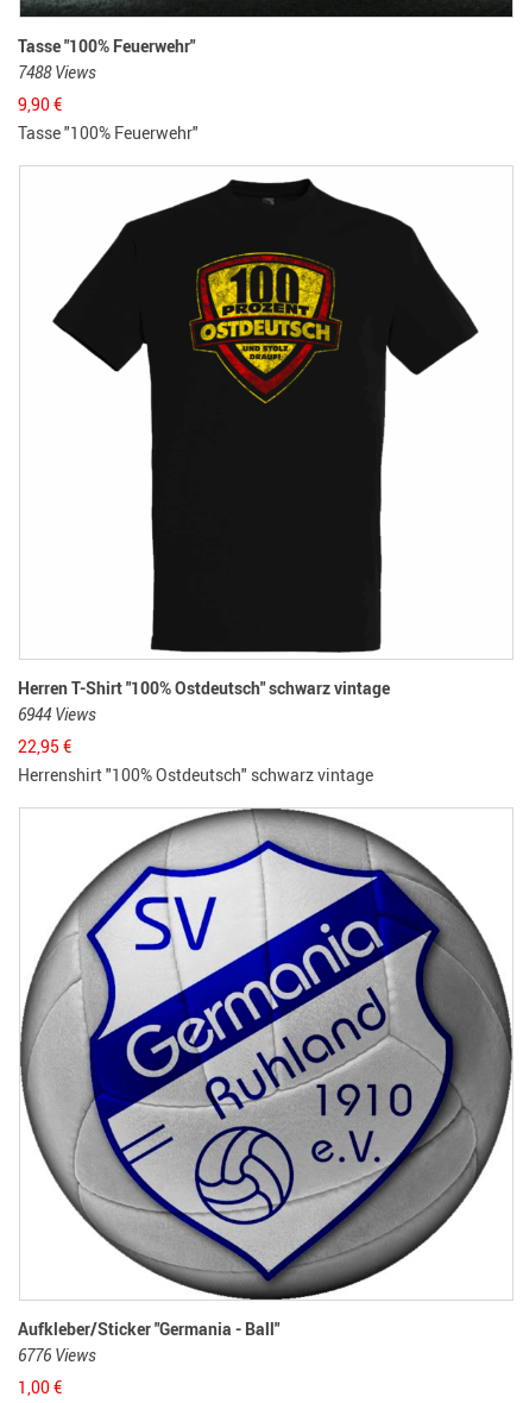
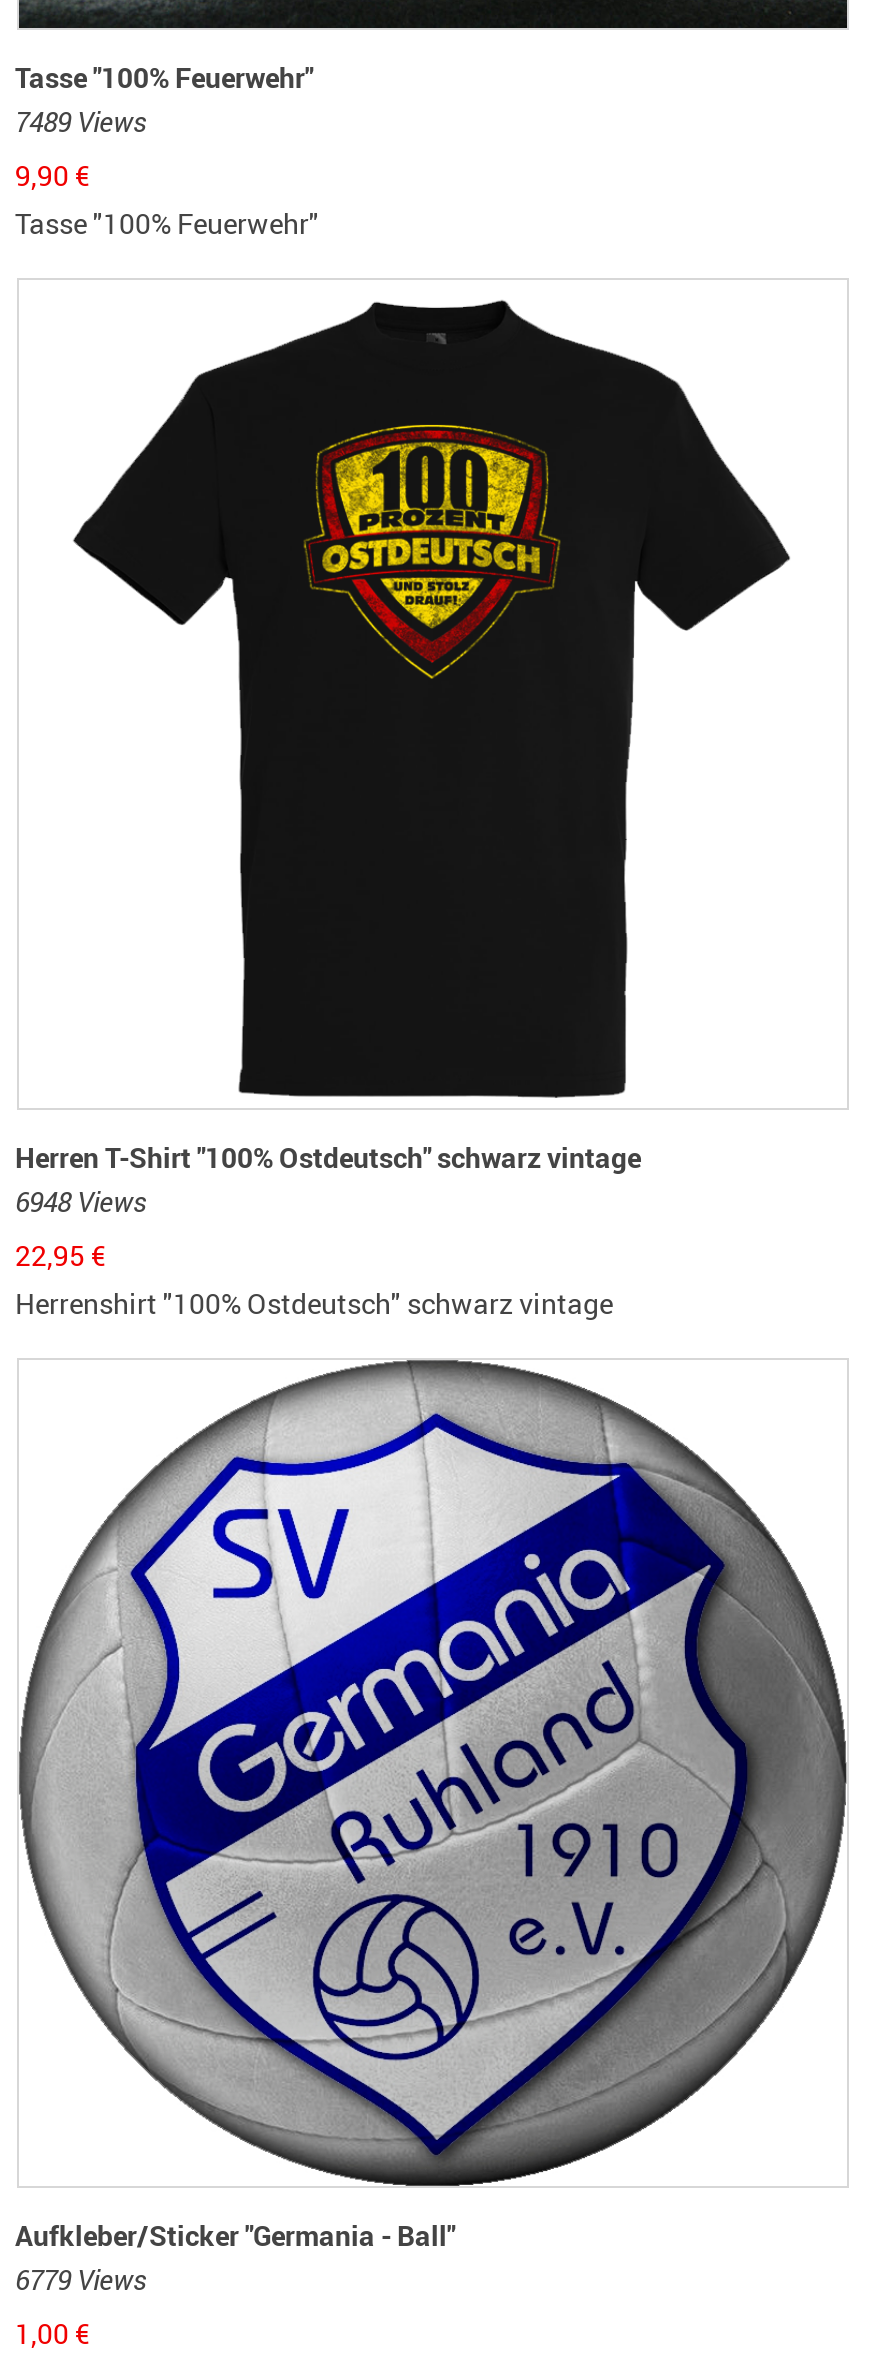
[18,60,96,83] 7488 Views -> [15,101,147,139] 7489 Views
[18,702,96,725] 6944 Views -> [15,1181,147,1219] 6948 Views
[18,1344,96,1366] 6776 Views -> [15,2260,147,2298] 6779 Views

